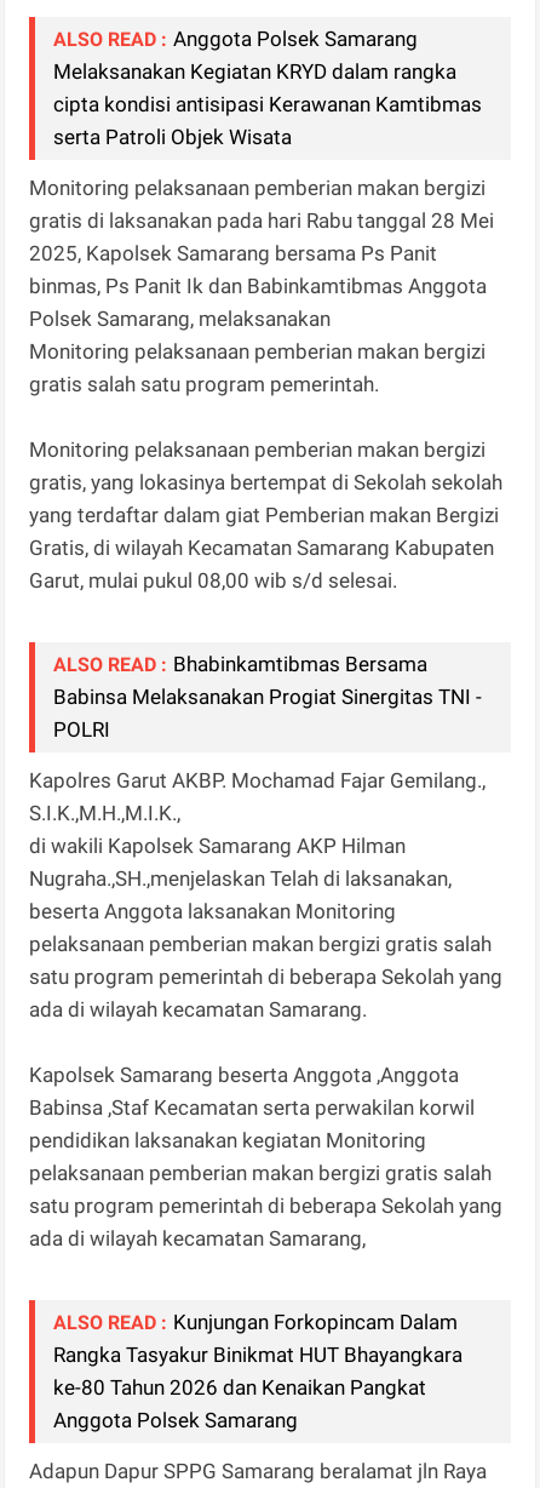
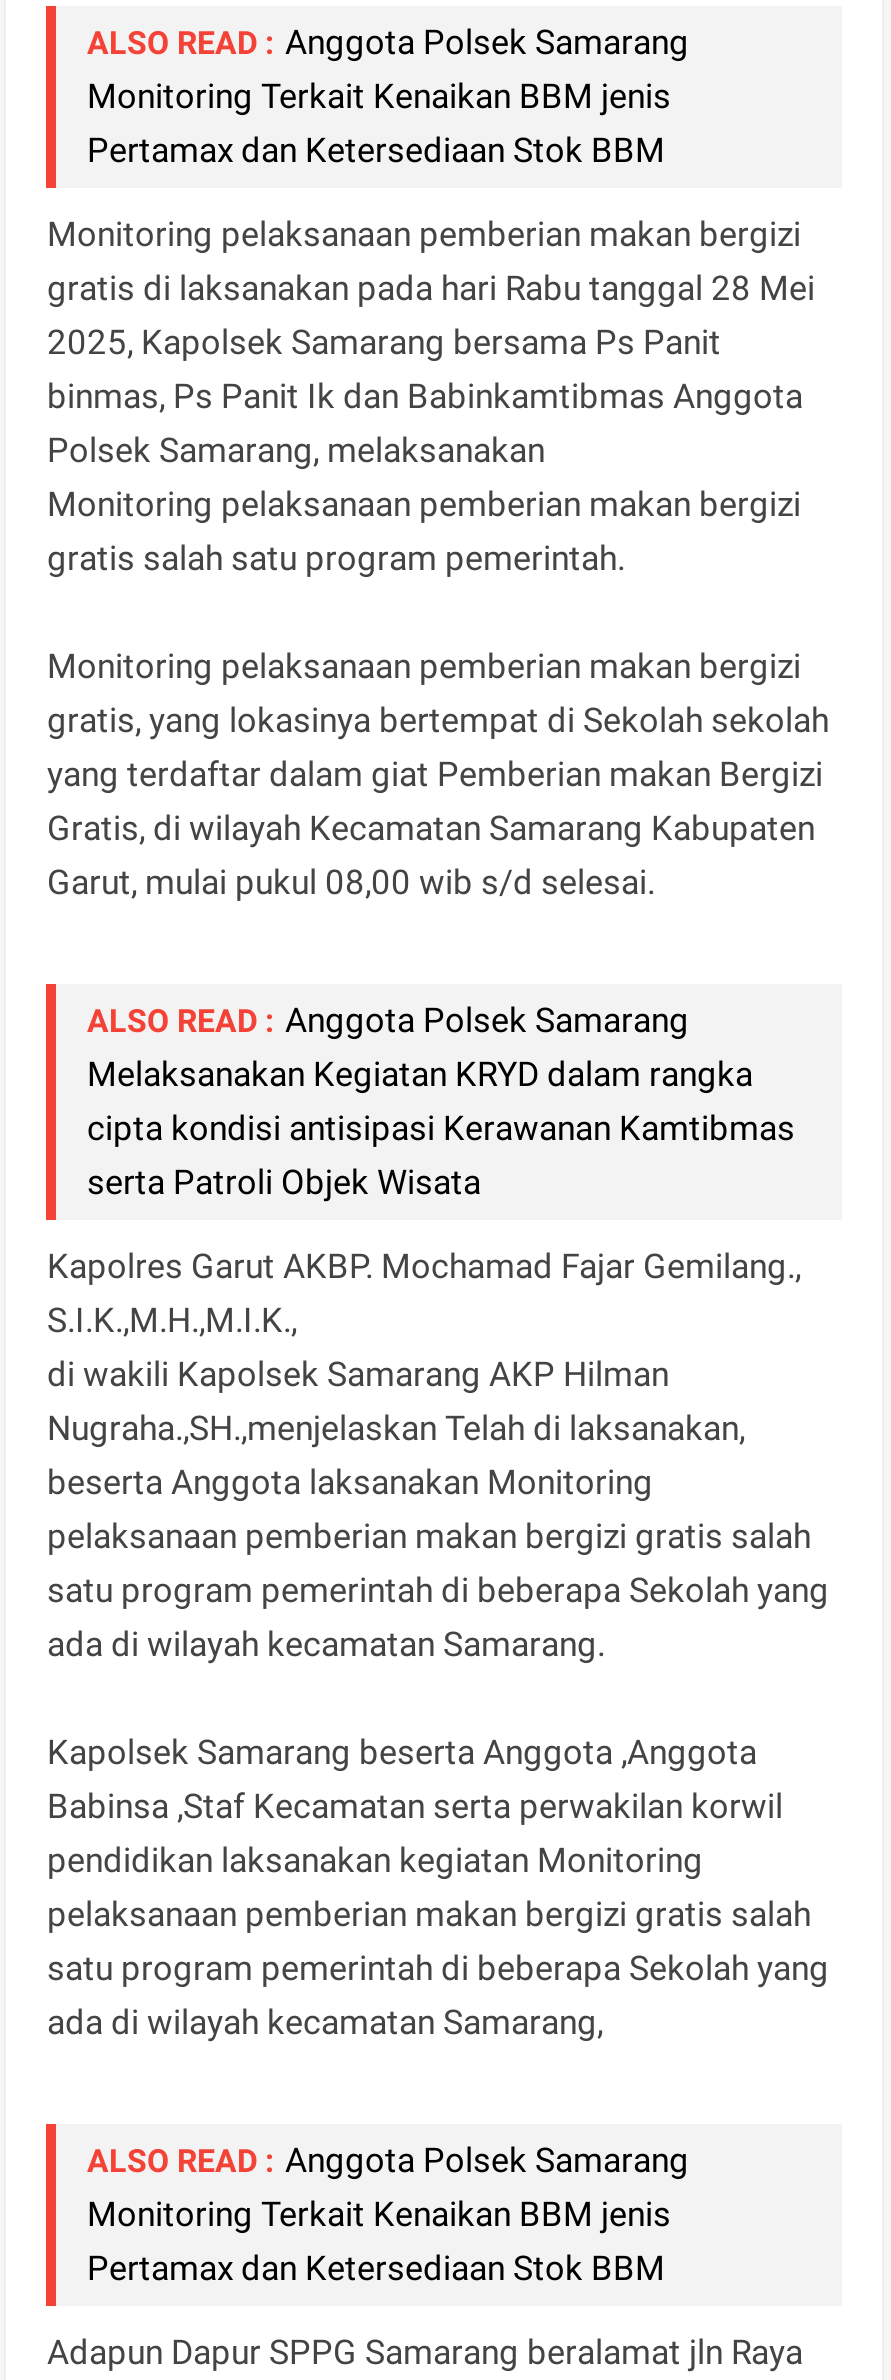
none -> [87,76,671,170] Monitoring Terkait Kenaikan BBM jenis | Pertamax dan Ketersediaan Stok BBM
moved [54,59,482,149] -> [87,1054,795,1202]: Melaksanakan Kegiatan KRYD dalam rangka | cipta kondisi antisipasi Kerawanan Kamtibmas | serta Patroli Objek Wisata
[54,652,482,741] ALSO READ : Bhabinkamtibmas Bersama | Babinsa Melaksanakan Progiat Sinergitas TNI - | POLRI -> [87,1000,689,1040] ALSO READ : Anggota Polsek Samarang
[54,1310,463,1432] ALSO READ : Kunjungan Forkopincam Dalam | Rangka Tasyakur Binikmat HUT Bhayangkara | ke-80 Tahun 2026 dan Kenaikan Pangkat | Anggota Polsek Samarang -> [87,2140,689,2288] ALSO READ : Anggota Polsek Samarang | Monitoring Terkait Kenaikan BBM jenis | Pertamax dan Ketersediaan Stok BBM

